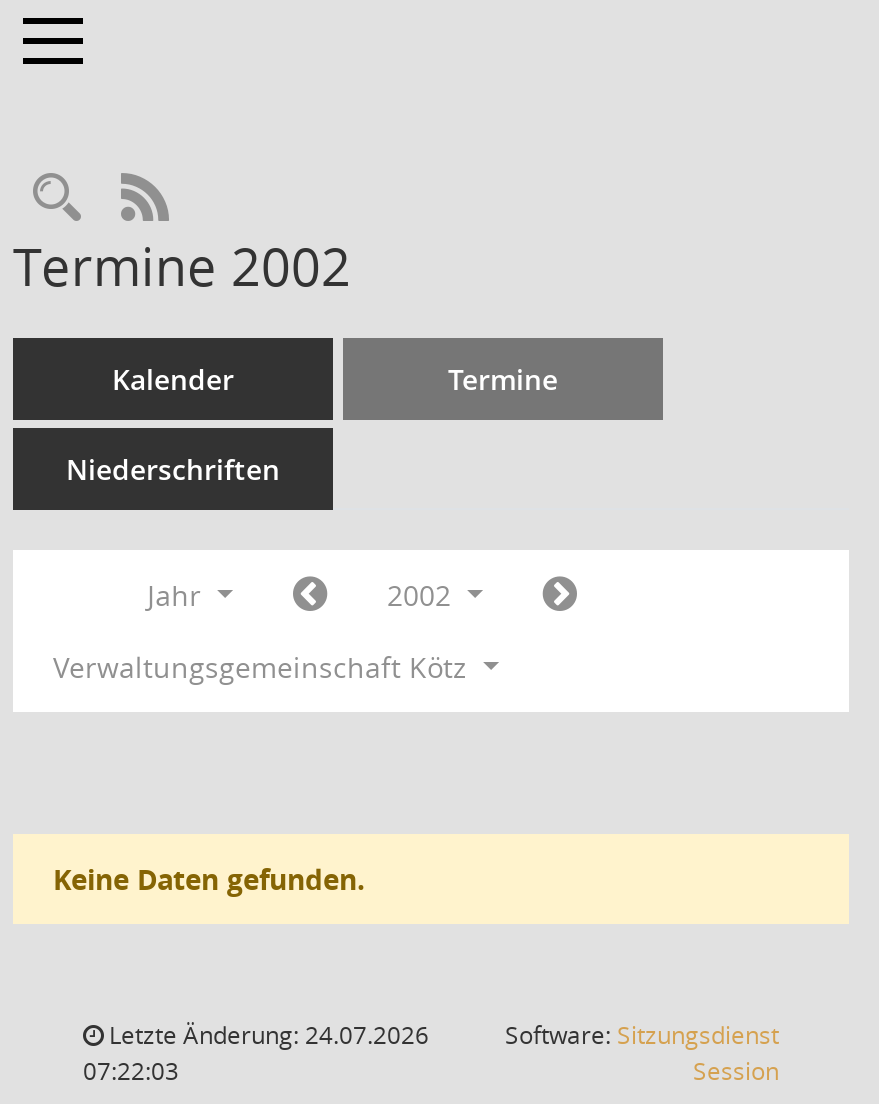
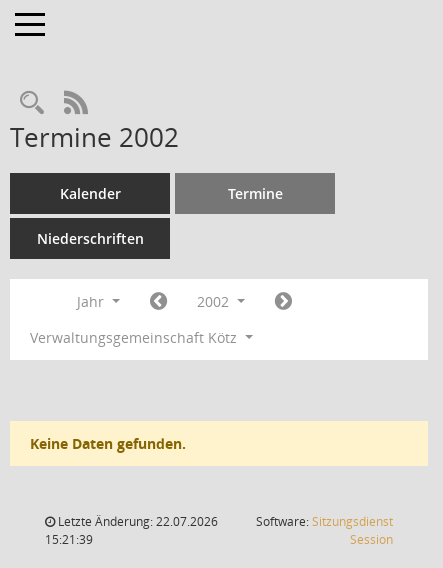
[103,1018,429,1052] Letzte Änderung: 24.07.2026 -> [55,513,218,530] Letzte Änderung: 22.07.2026
[83,1054,179,1088] 07:22:03 -> [45,531,93,548] 15:21:39

